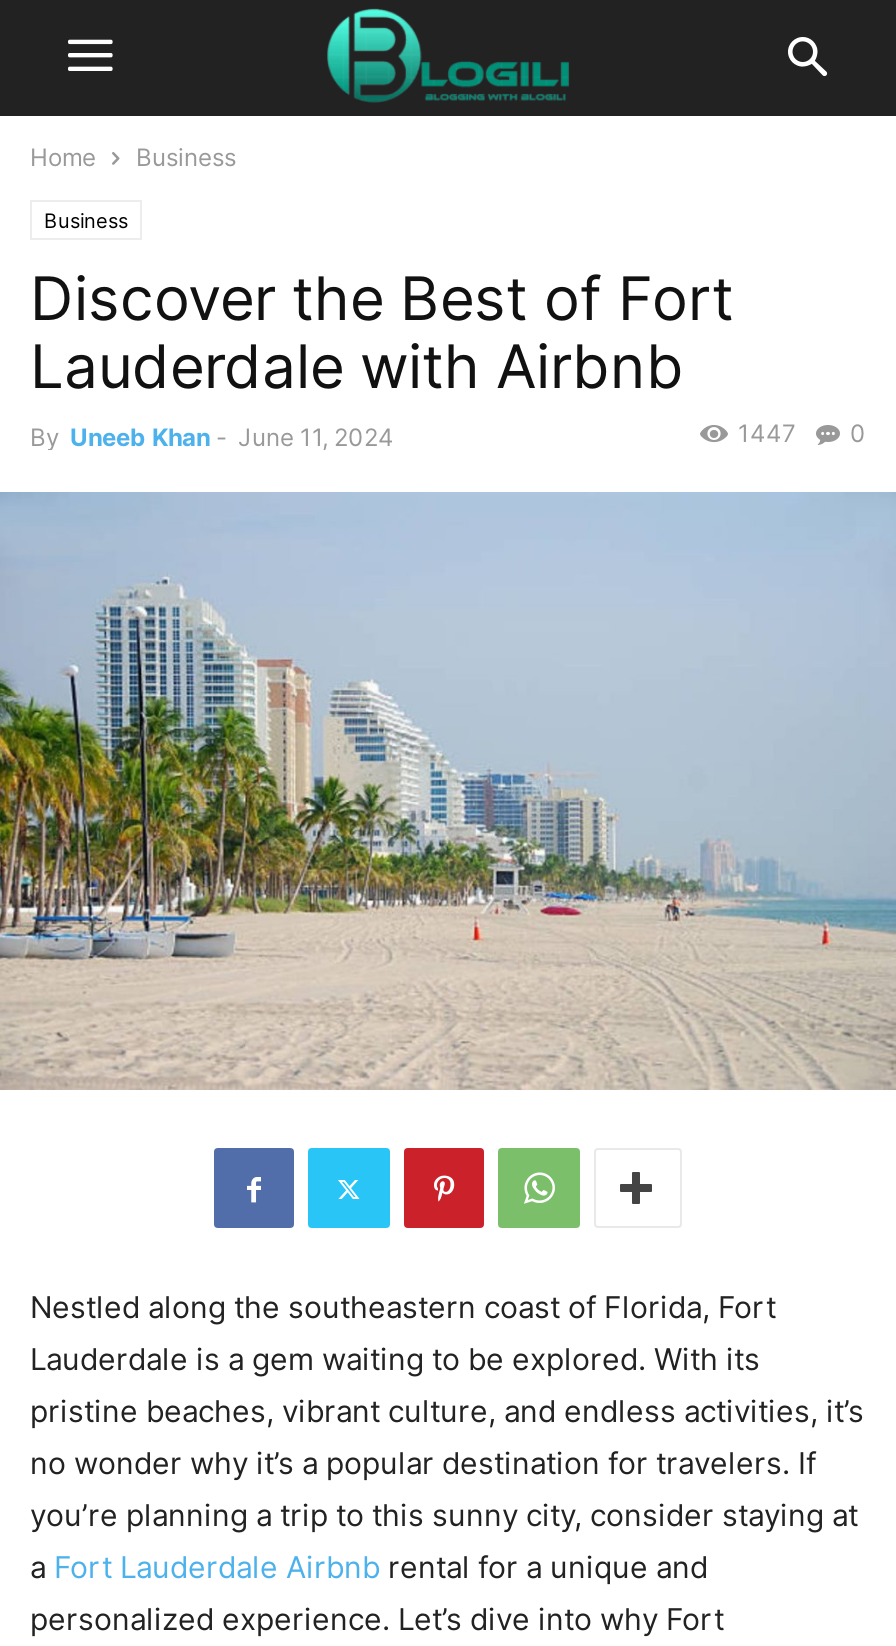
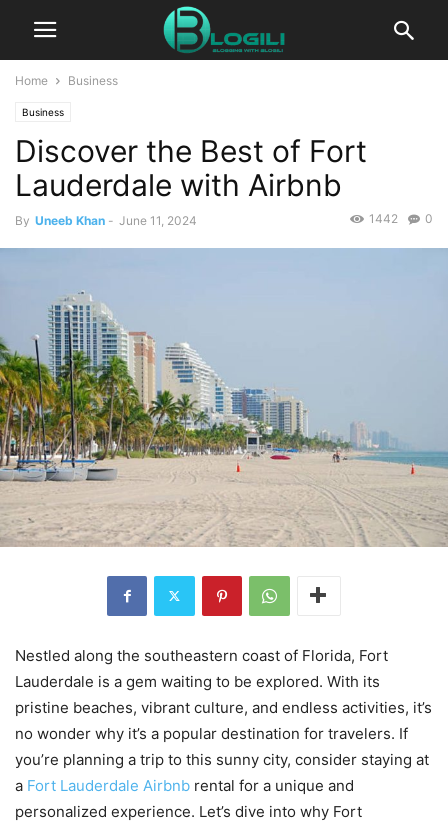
[738,418,866,448] 1447 0 -> [369,211,433,226] 1442 0

